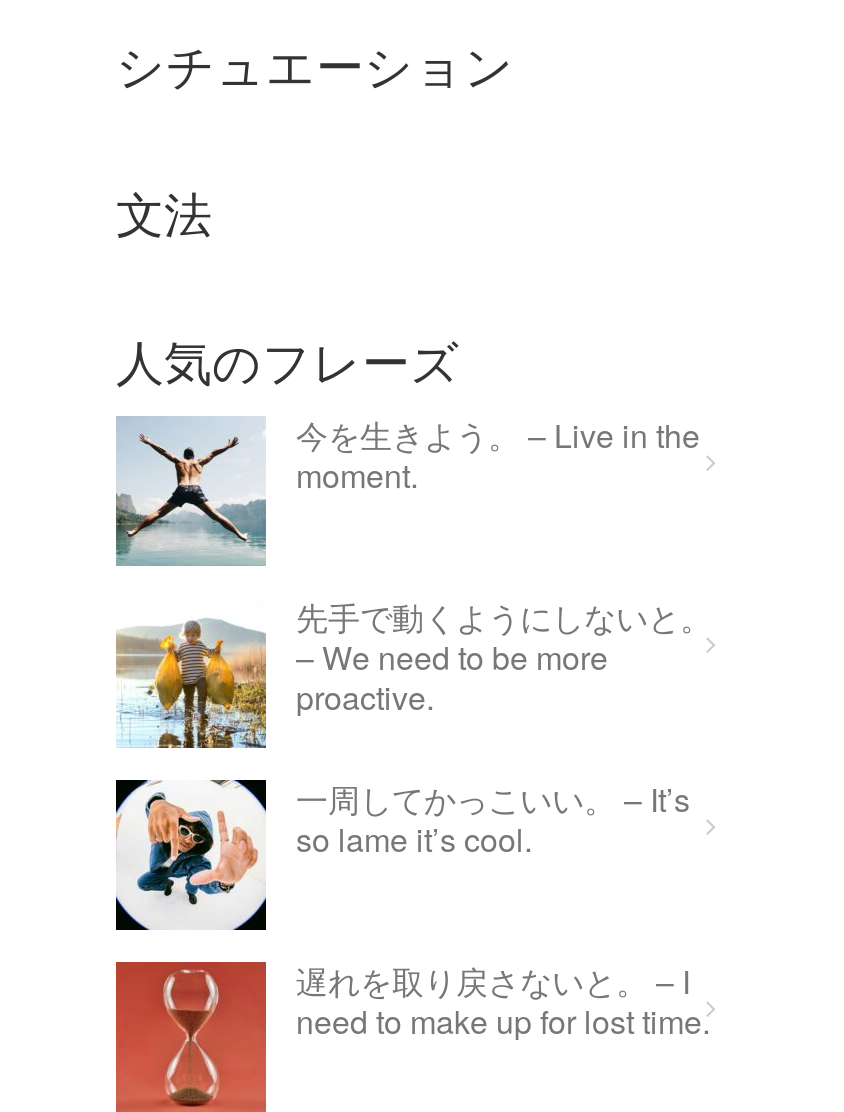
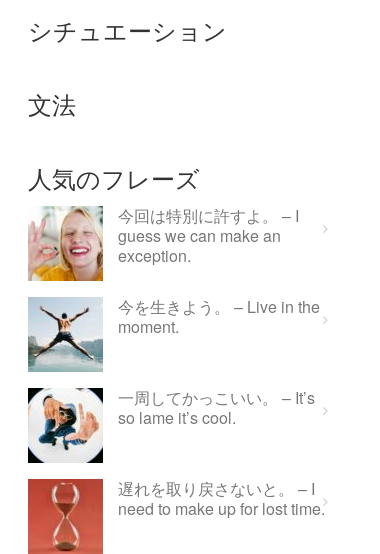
none -> [28,204,299,282] [image] | 今回は特別に許すよ。 – I | guess we can make an | exception.
moved [114,412,700,564] -> [27,295,320,371]: [image] | 今を生きよう。 – Live in the | moment.
[116,594,712,750] [image] | 先手で動くようにしないと。 | – We need to be more | proactive. -> none

